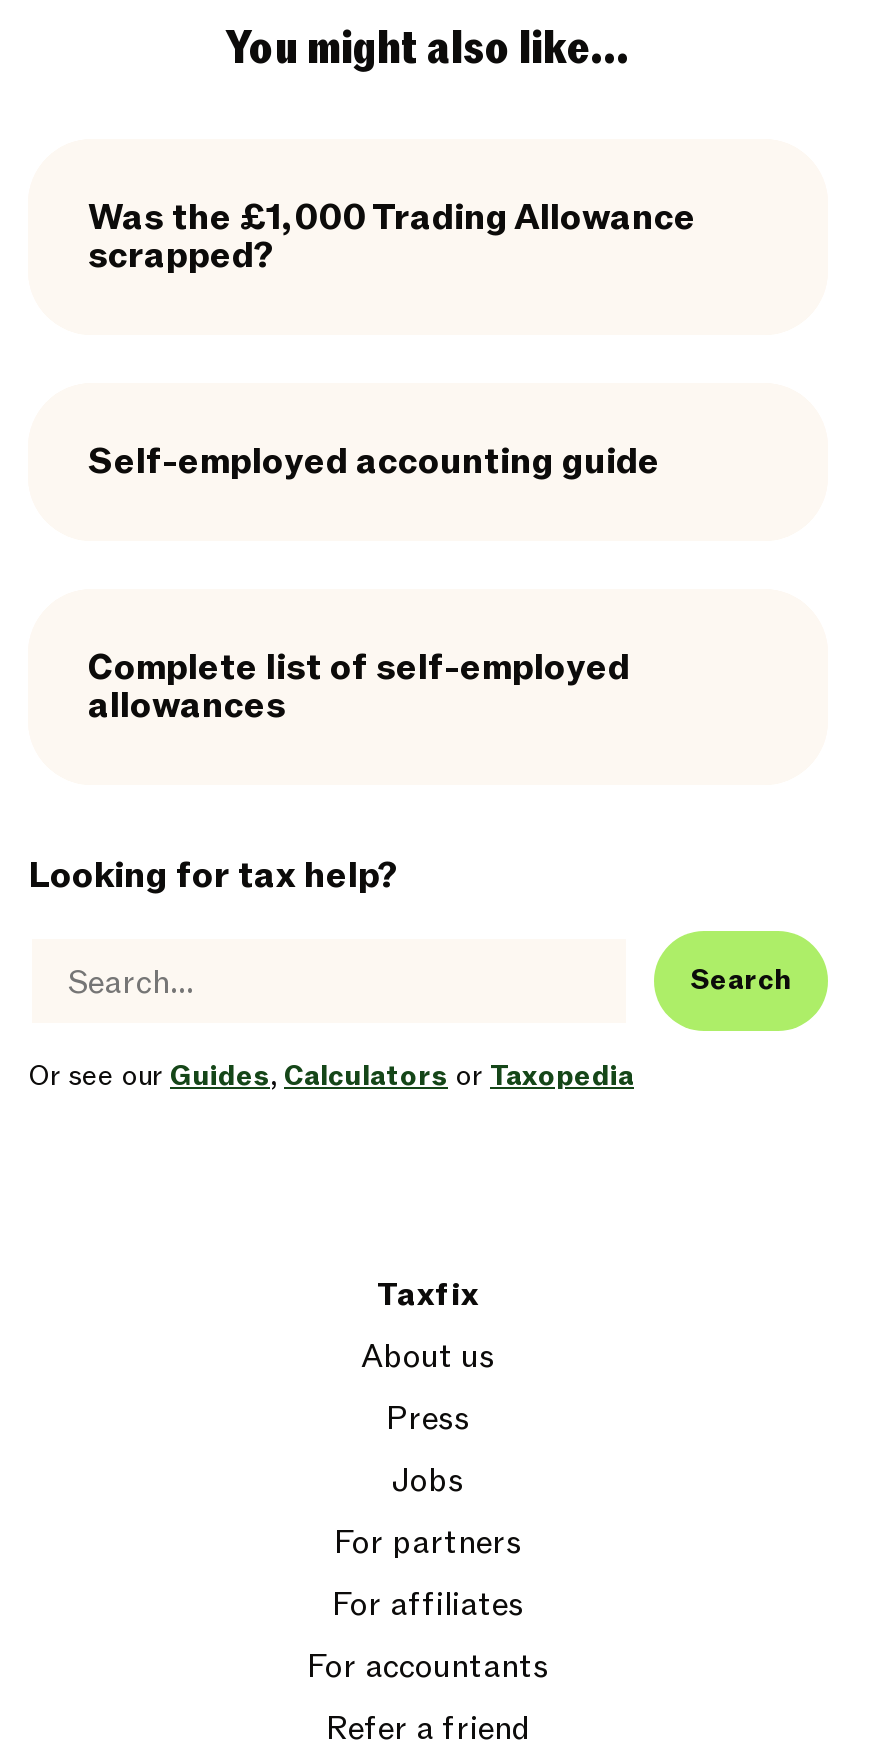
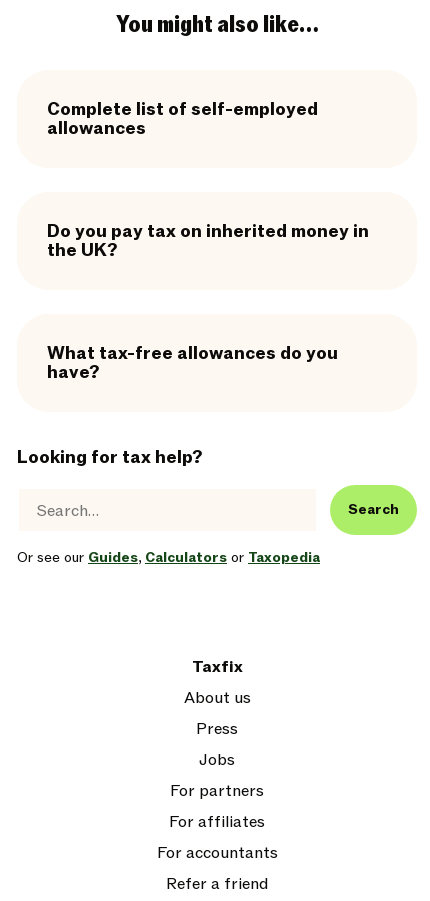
[88,195,696,279] Was the £1,000 Trading Allowance | scrapped? -> none
[88,439,660,485] Self-employed accounting guide -> none
moved [88,645,630,729] -> [47,98,318,140]: Complete list of self-employed | allowances
none -> [47,220,369,262] Do you pay tax on inherited money in | the UK?
none -> [47,342,338,384] What tax-free allowances do you | have?

